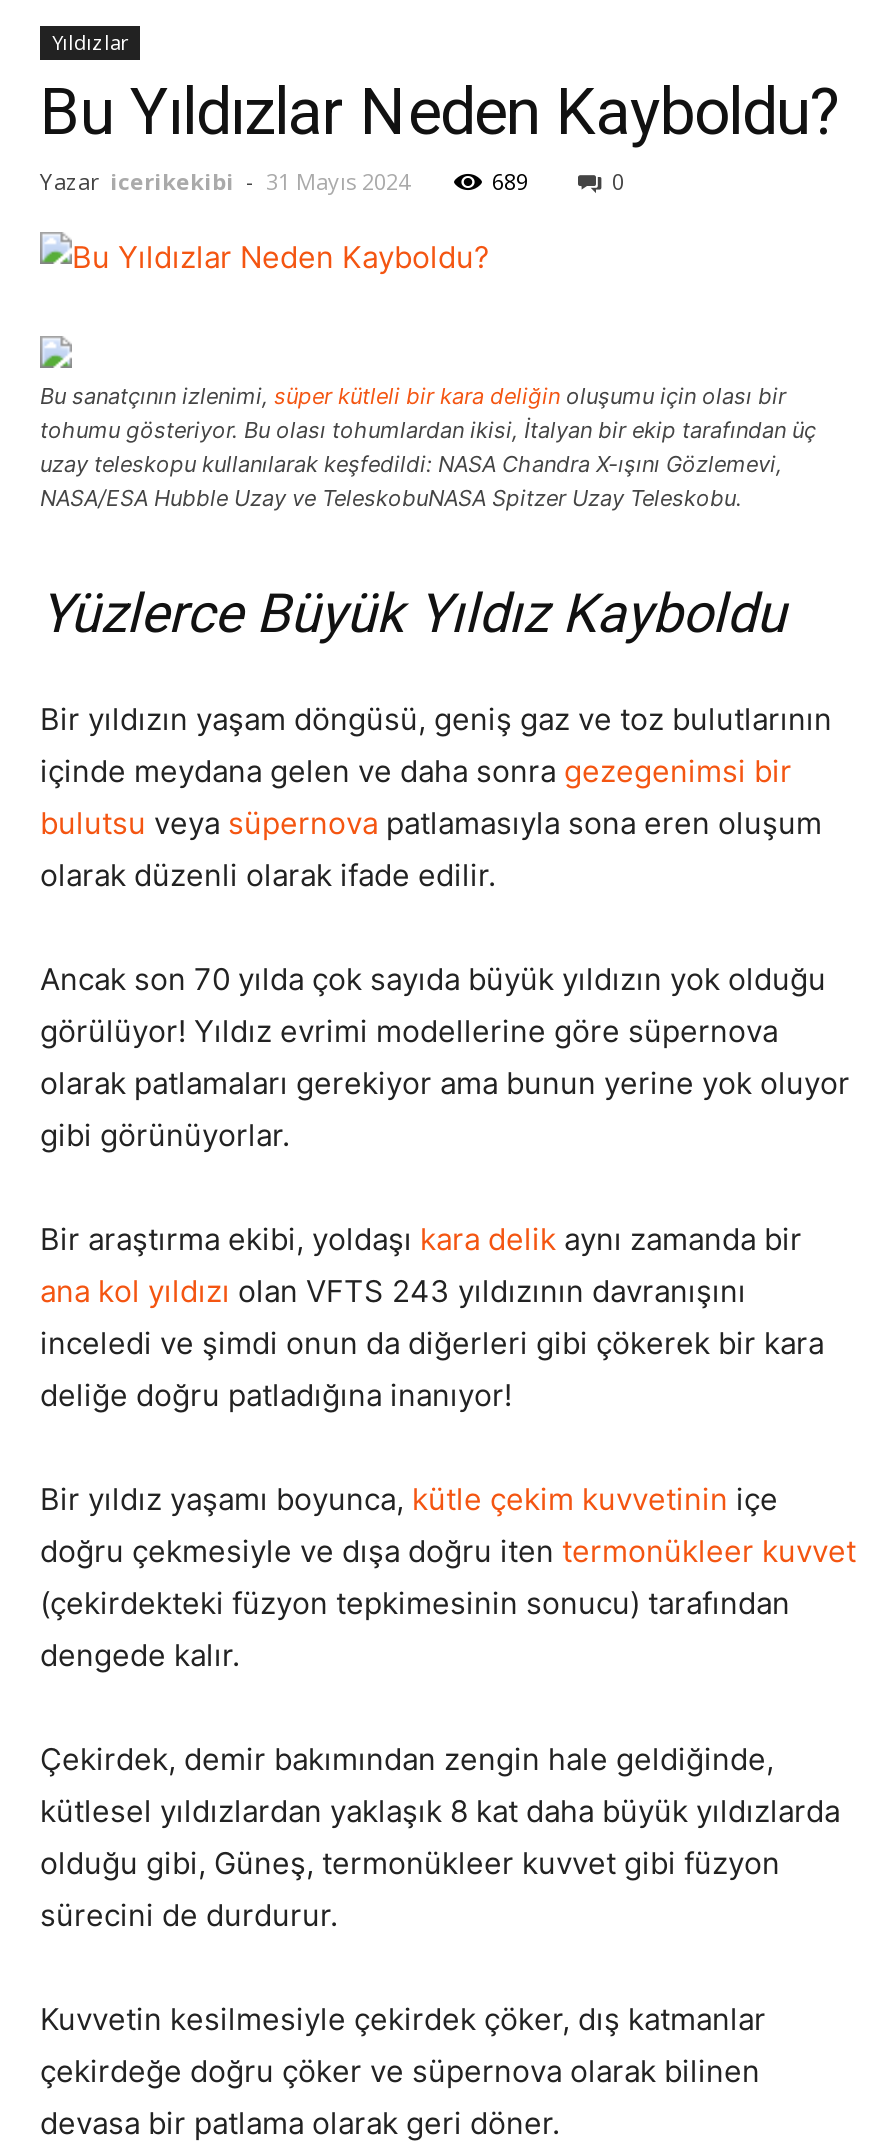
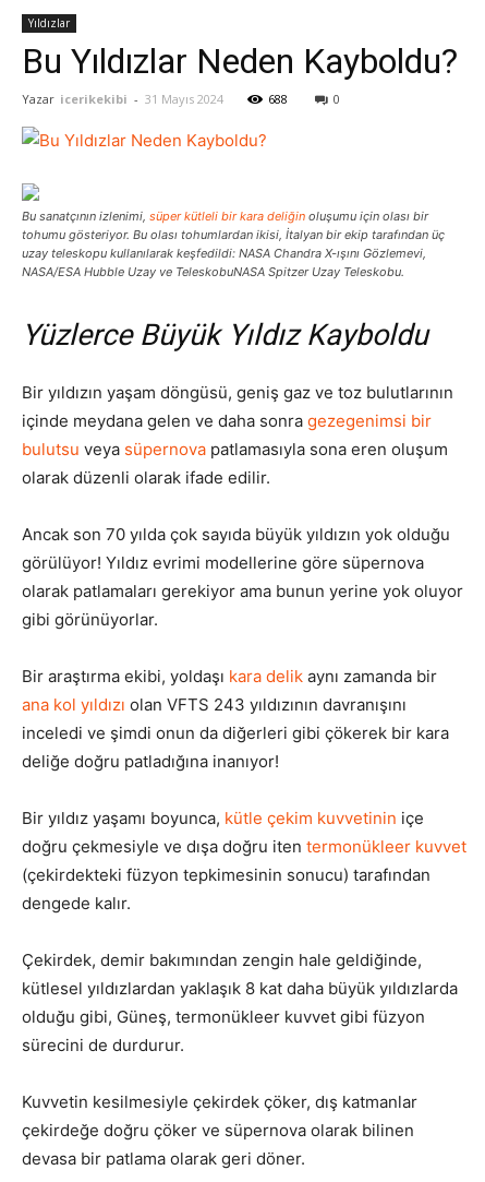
[492,166,528,196] 689 -> [268,91,288,107] 688

